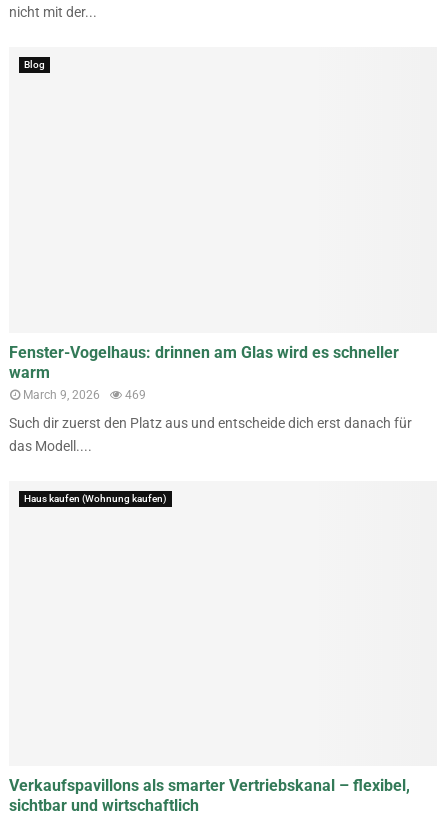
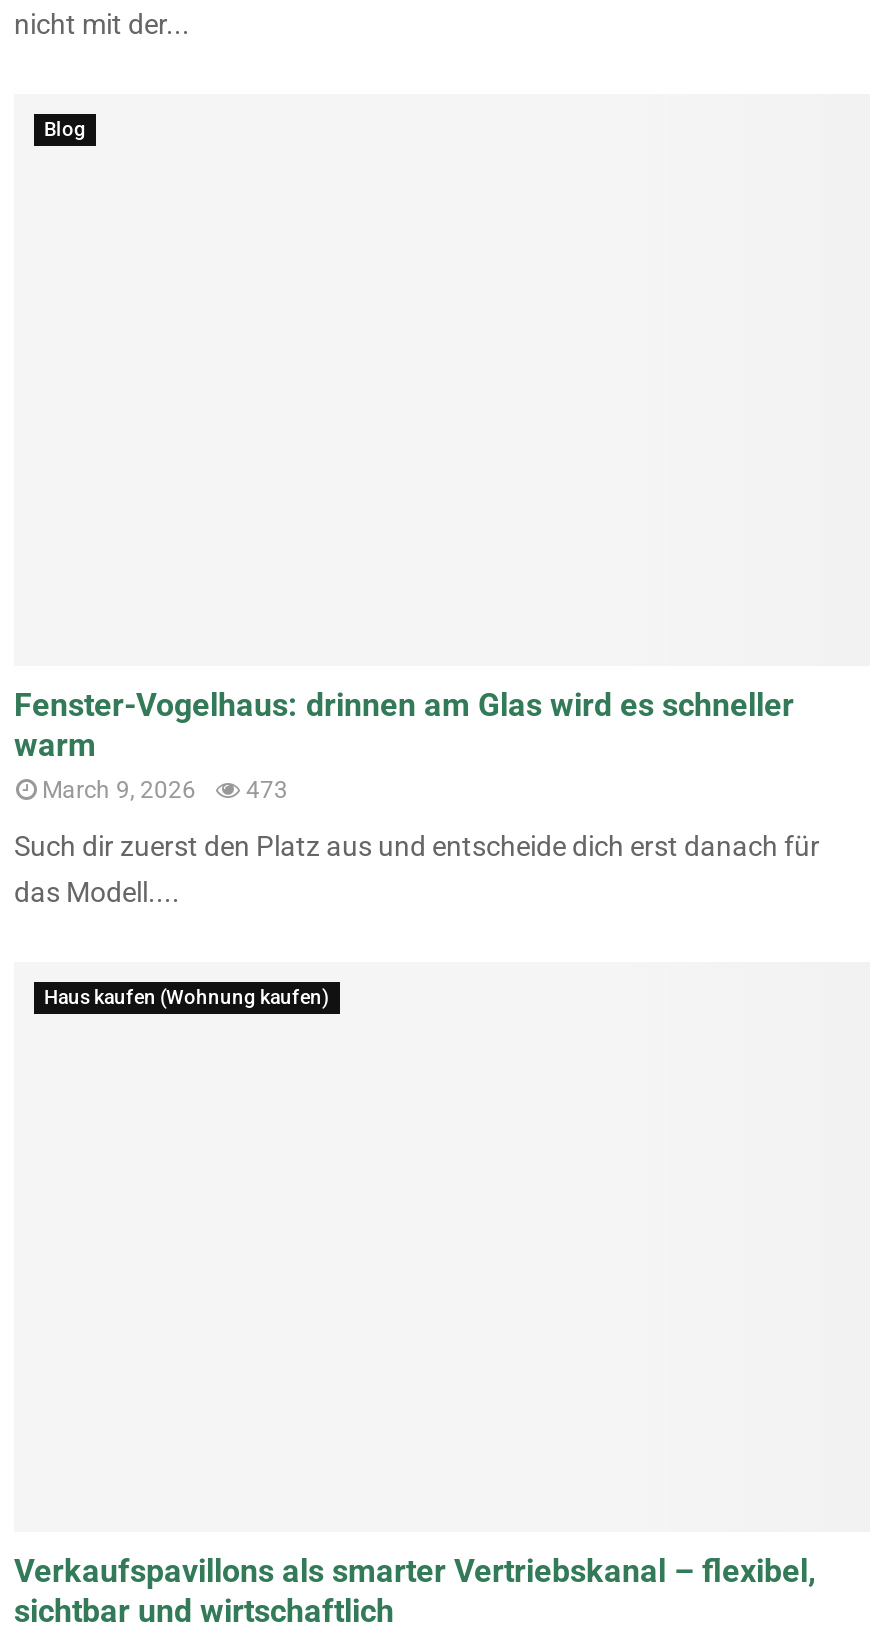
[23,388,146,402] March 9, 2026 469 -> [42,775,288,803] March 9, 2026 473

